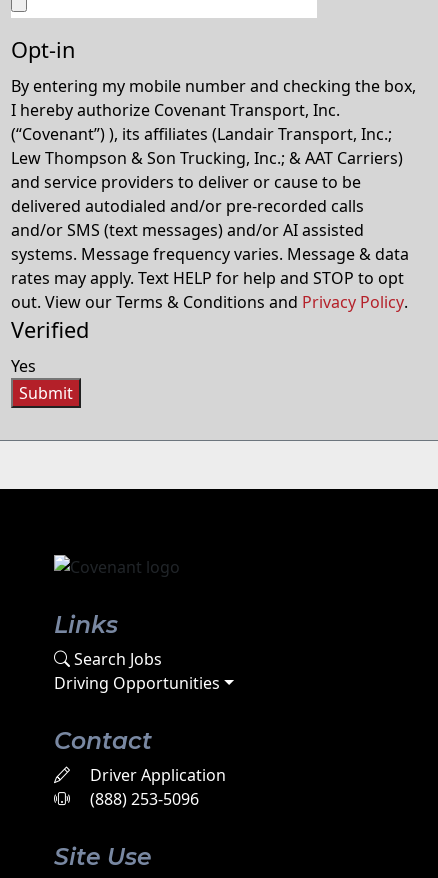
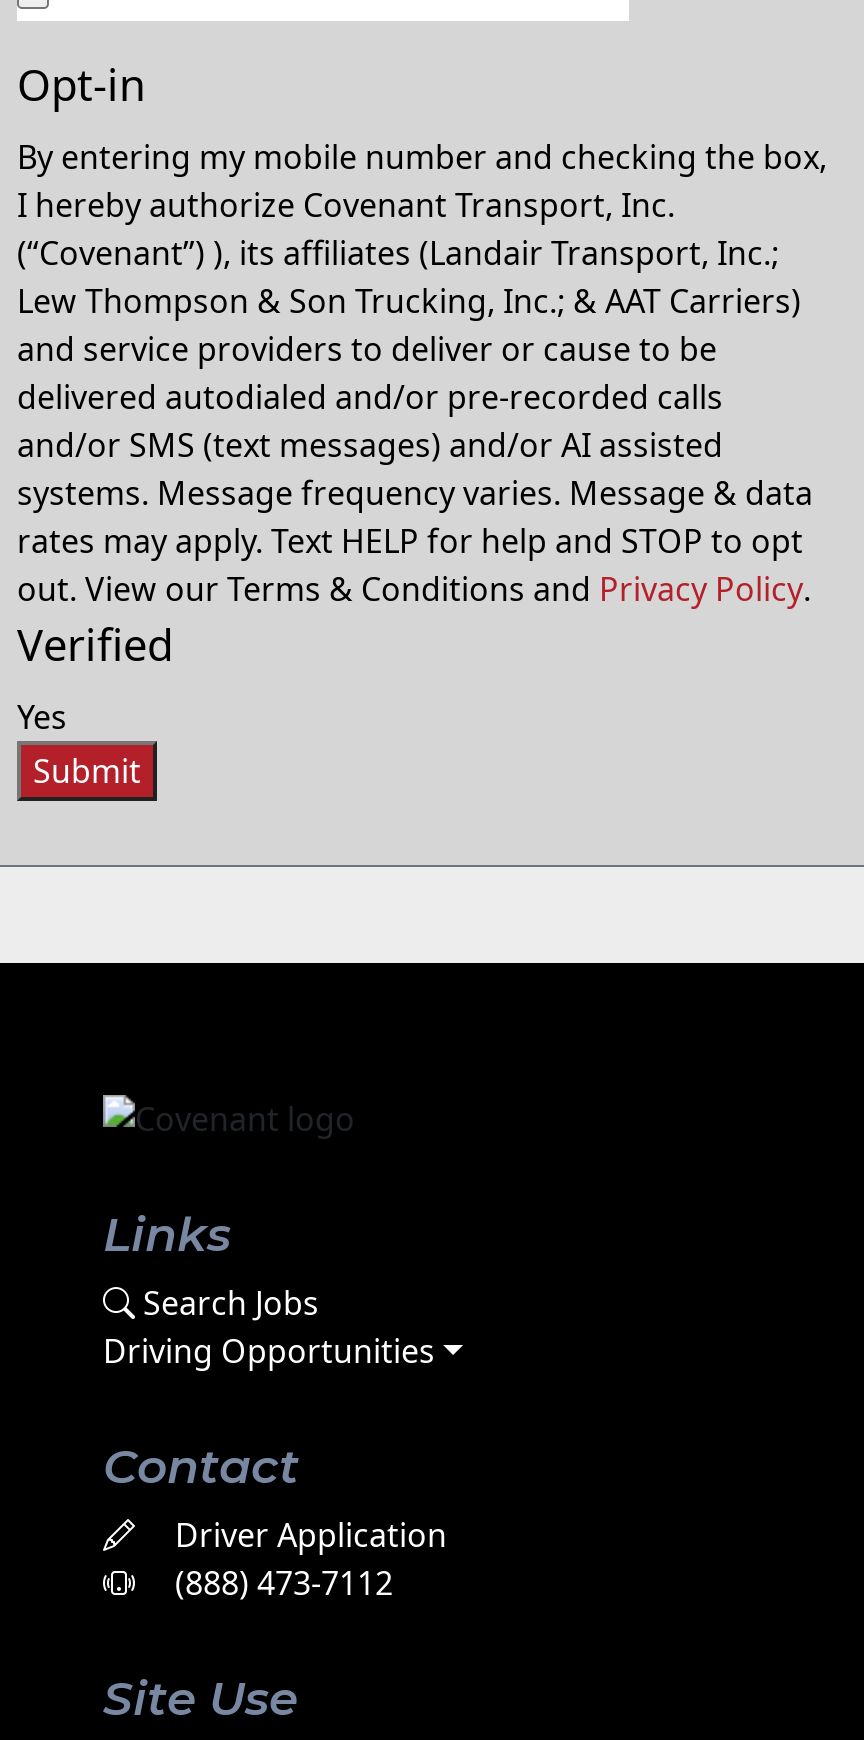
[86,788,199,810] (888) 253-5096 -> [167,1560,393,1604] (888) 473-7112

